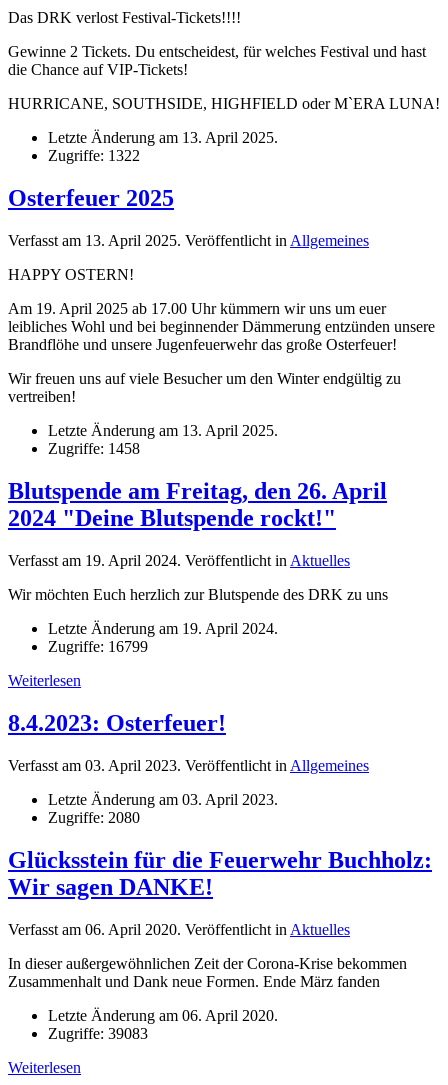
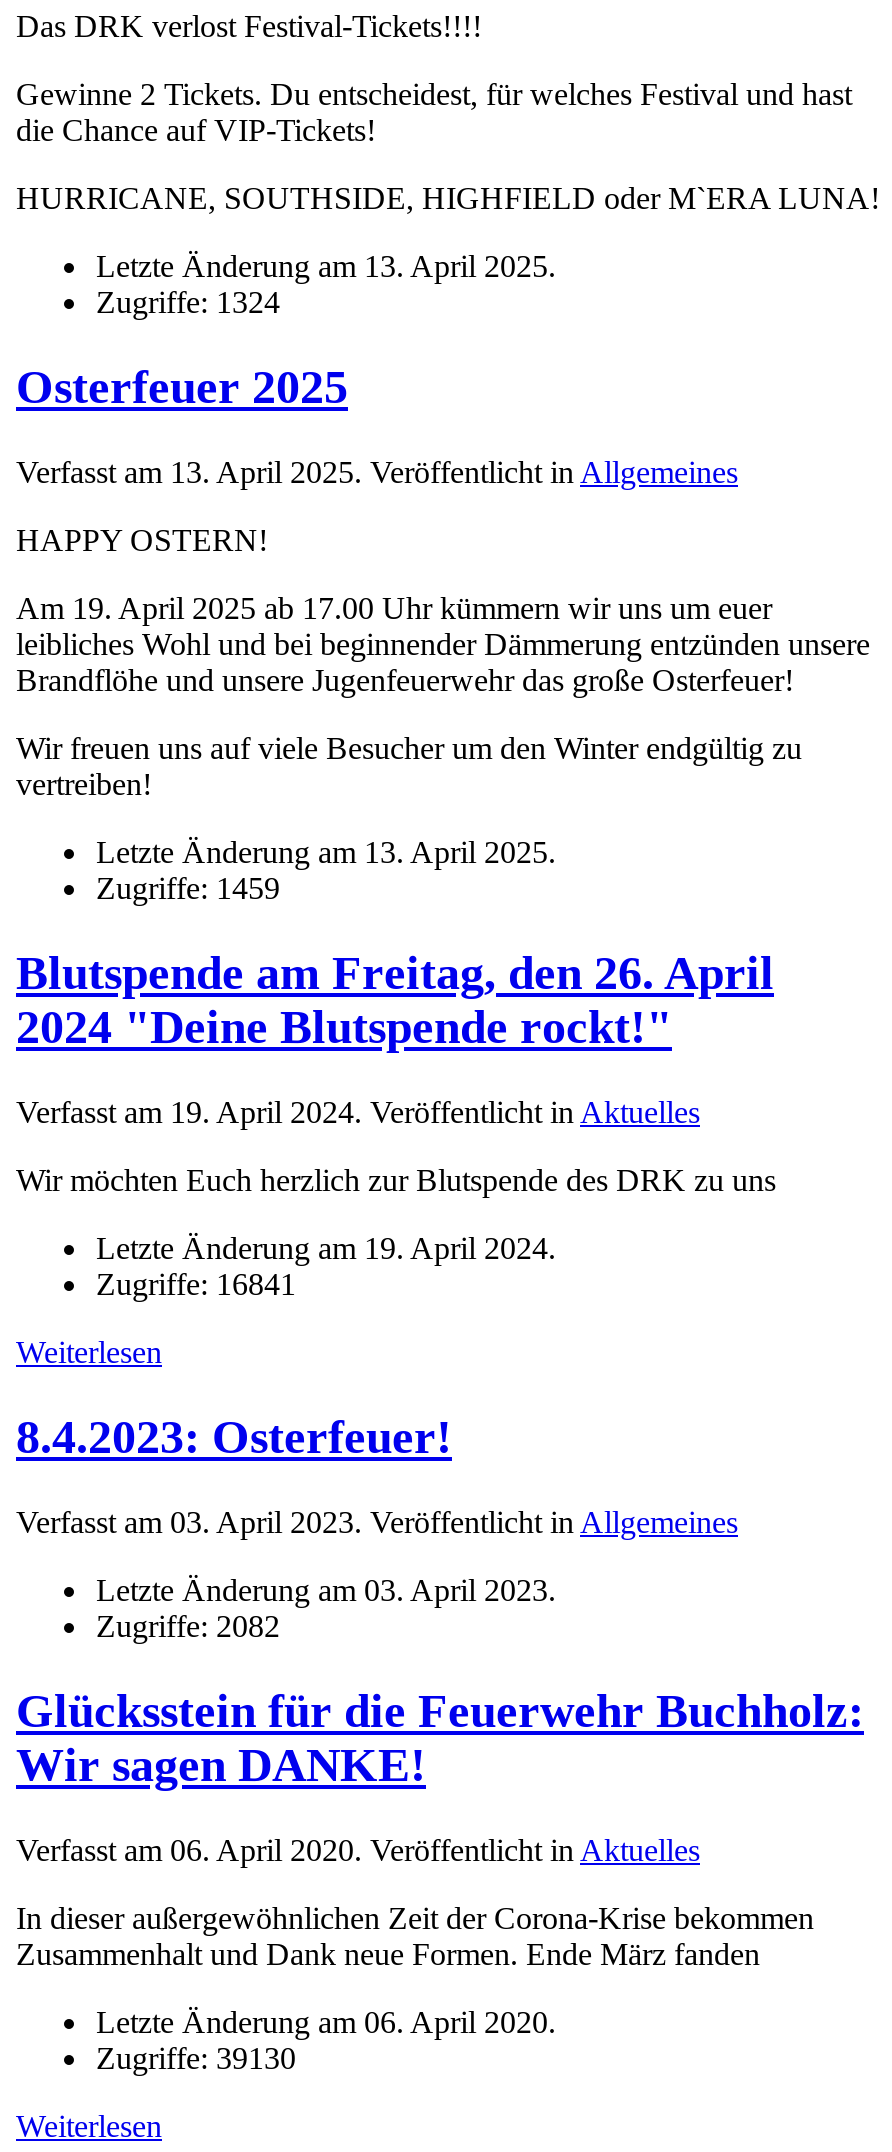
[48,147,140,164] Zugriffe: 1322 -> [96,286,280,320] Zugriffe: 1324
[48,440,140,457] Zugriffe: 1458 -> [96,871,280,905] Zugriffe: 1459
[48,638,148,655] Zugriffe: 16799 -> [96,1267,296,1301] Zugriffe: 16841
[48,809,140,826] Zugriffe: 2080 -> [96,1608,280,1642] Zugriffe: 2082
[48,1024,148,1041] Zugriffe: 39083 -> [96,2040,296,2074] Zugriffe: 39130

